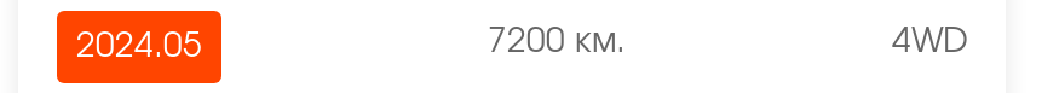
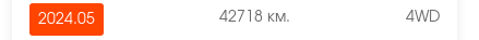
[488,25,626,59] 7200 км. -> [219,10,290,25] 42718 км.

